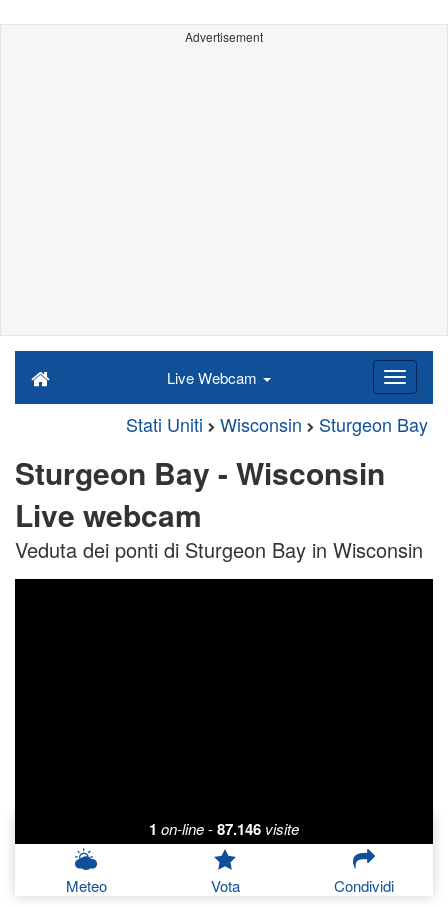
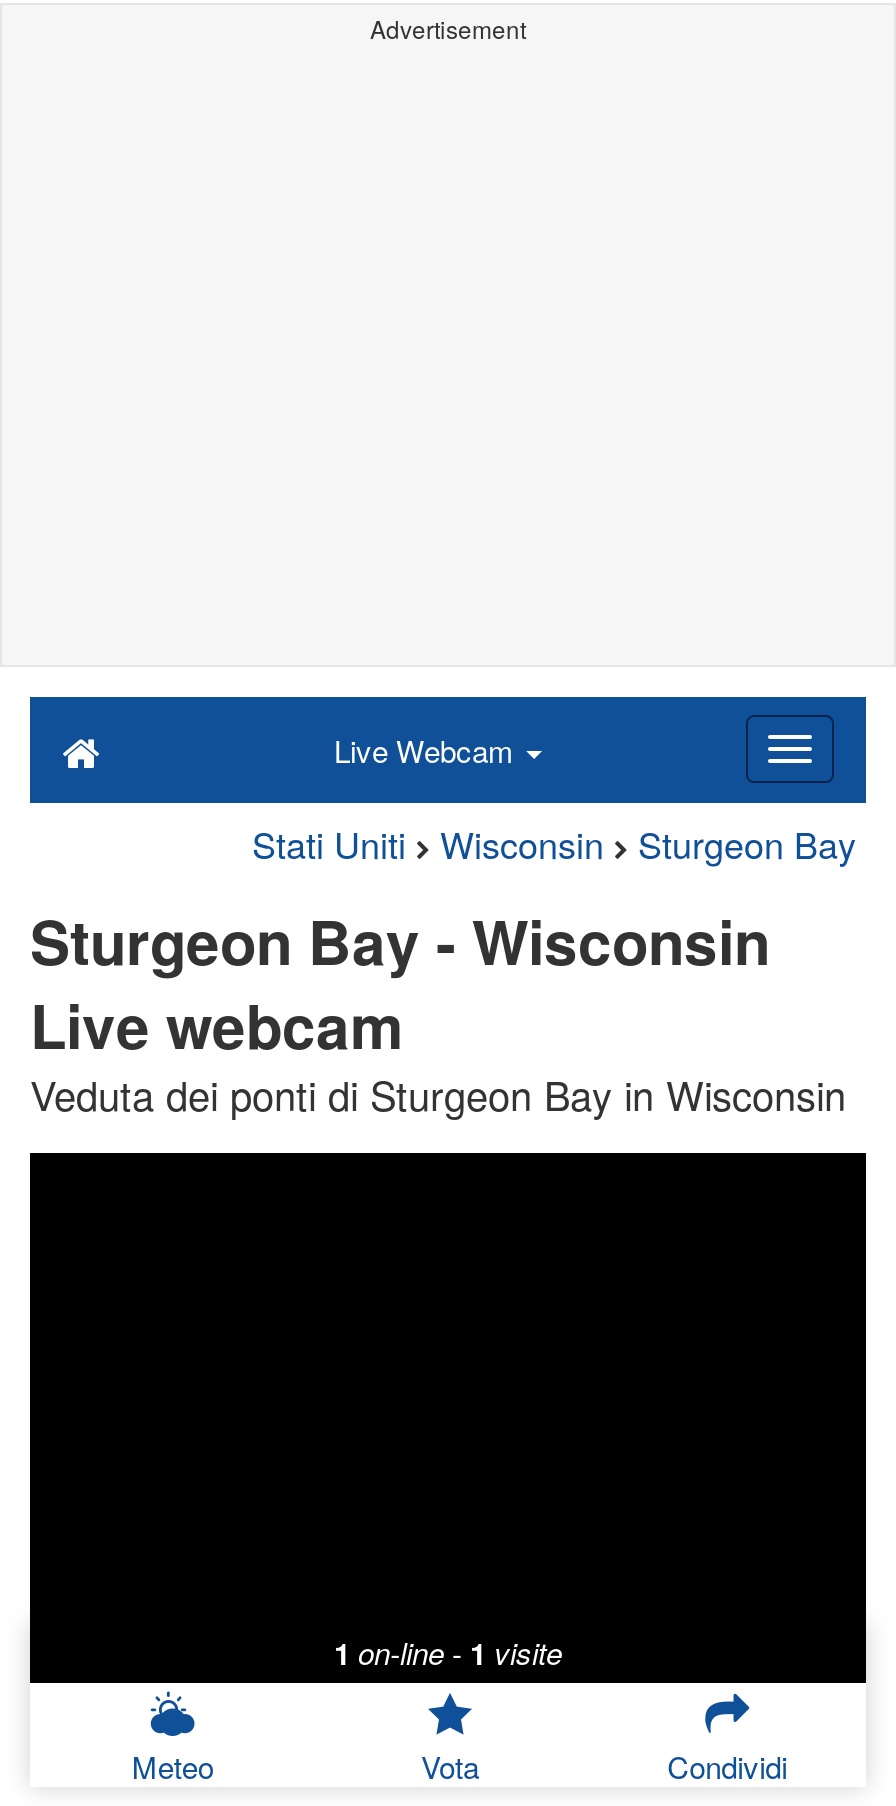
[149,818,299,840] 1 on-line - 87.146 visite -> [334,1631,562,1675] 1 on-line - 1 visite

